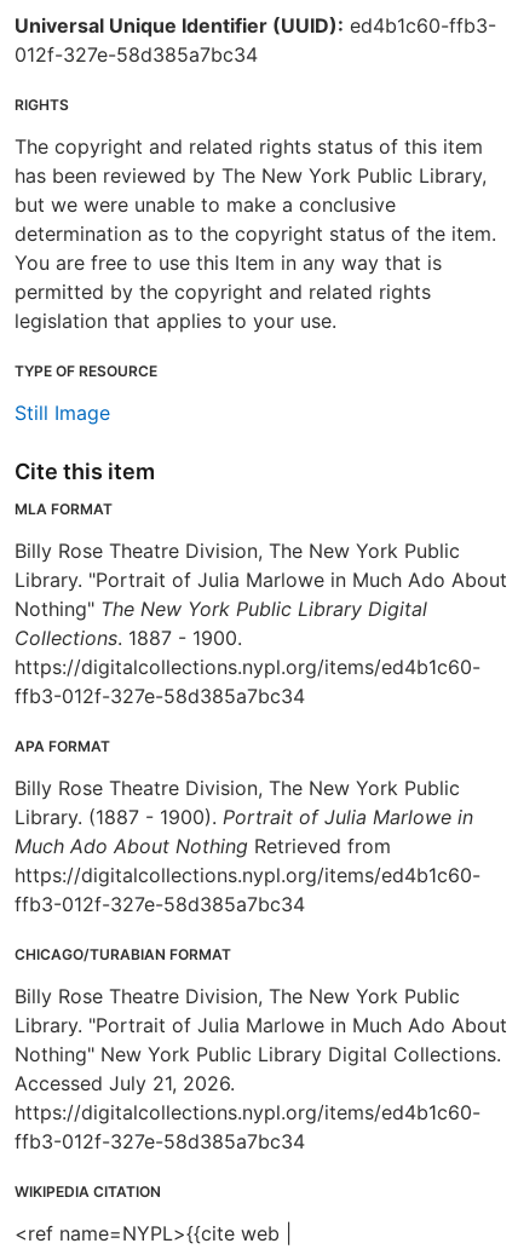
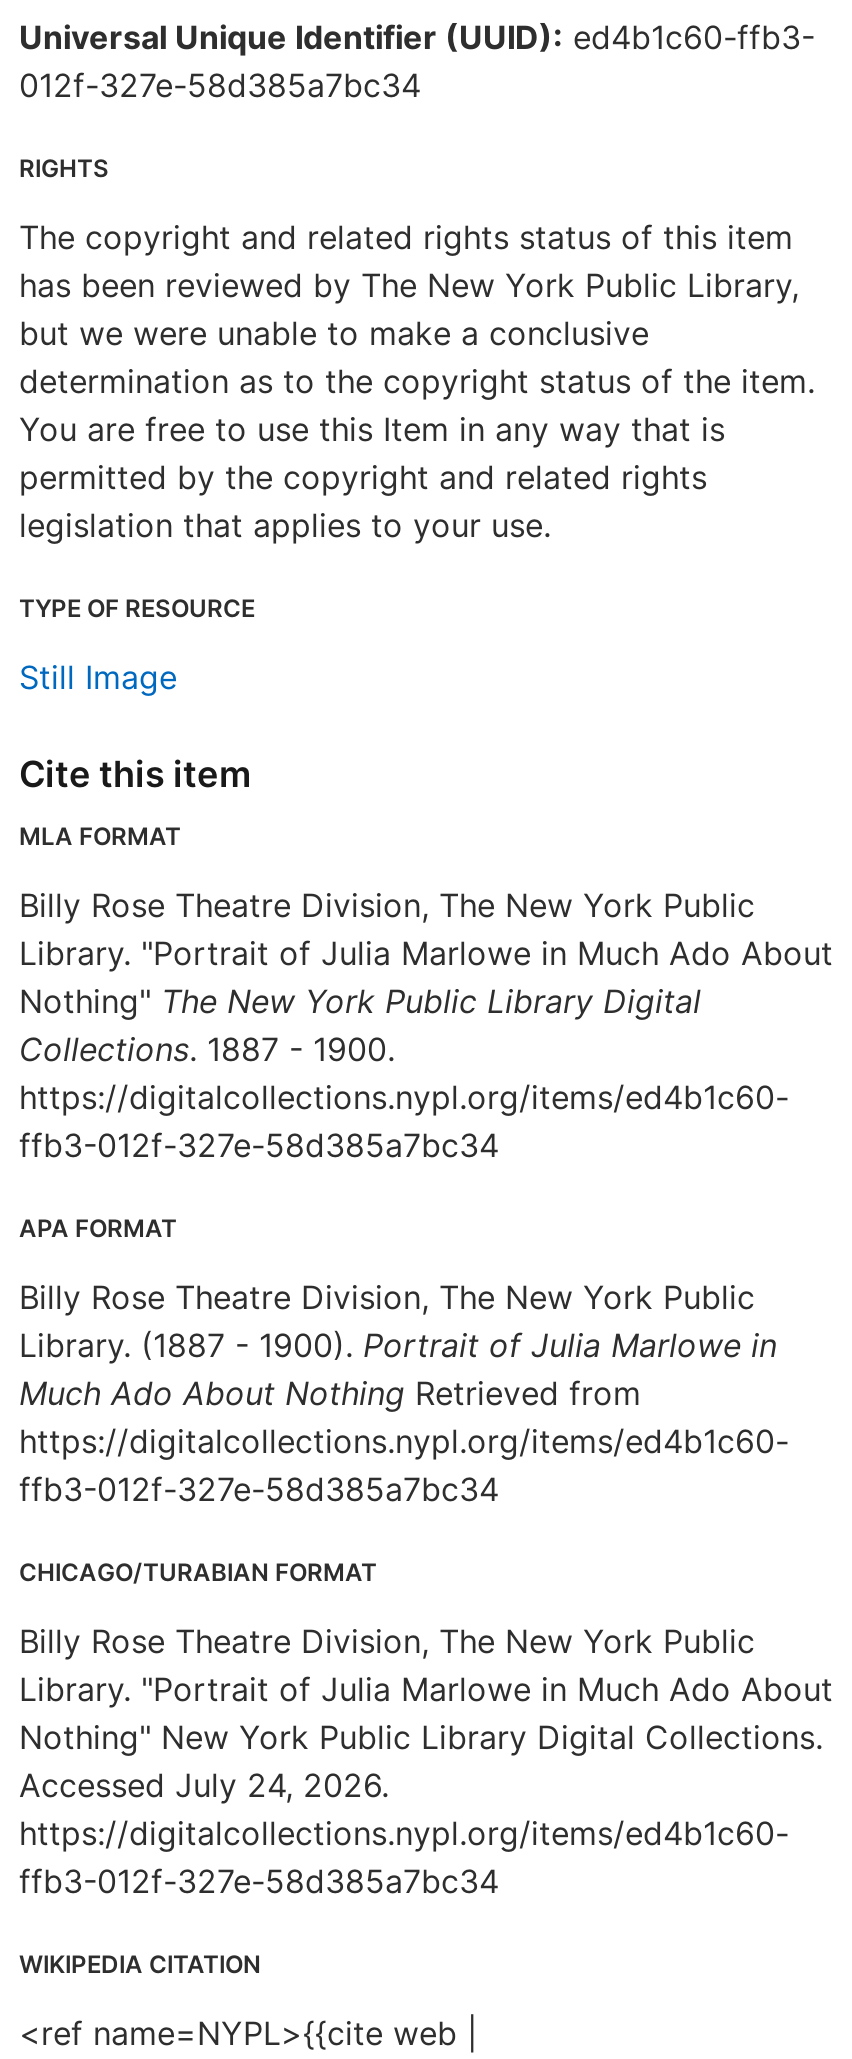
[15,1071,235,1095] Accessed July 21, 2026. -> [19,1765,389,1805] Accessed July 24, 2026.

